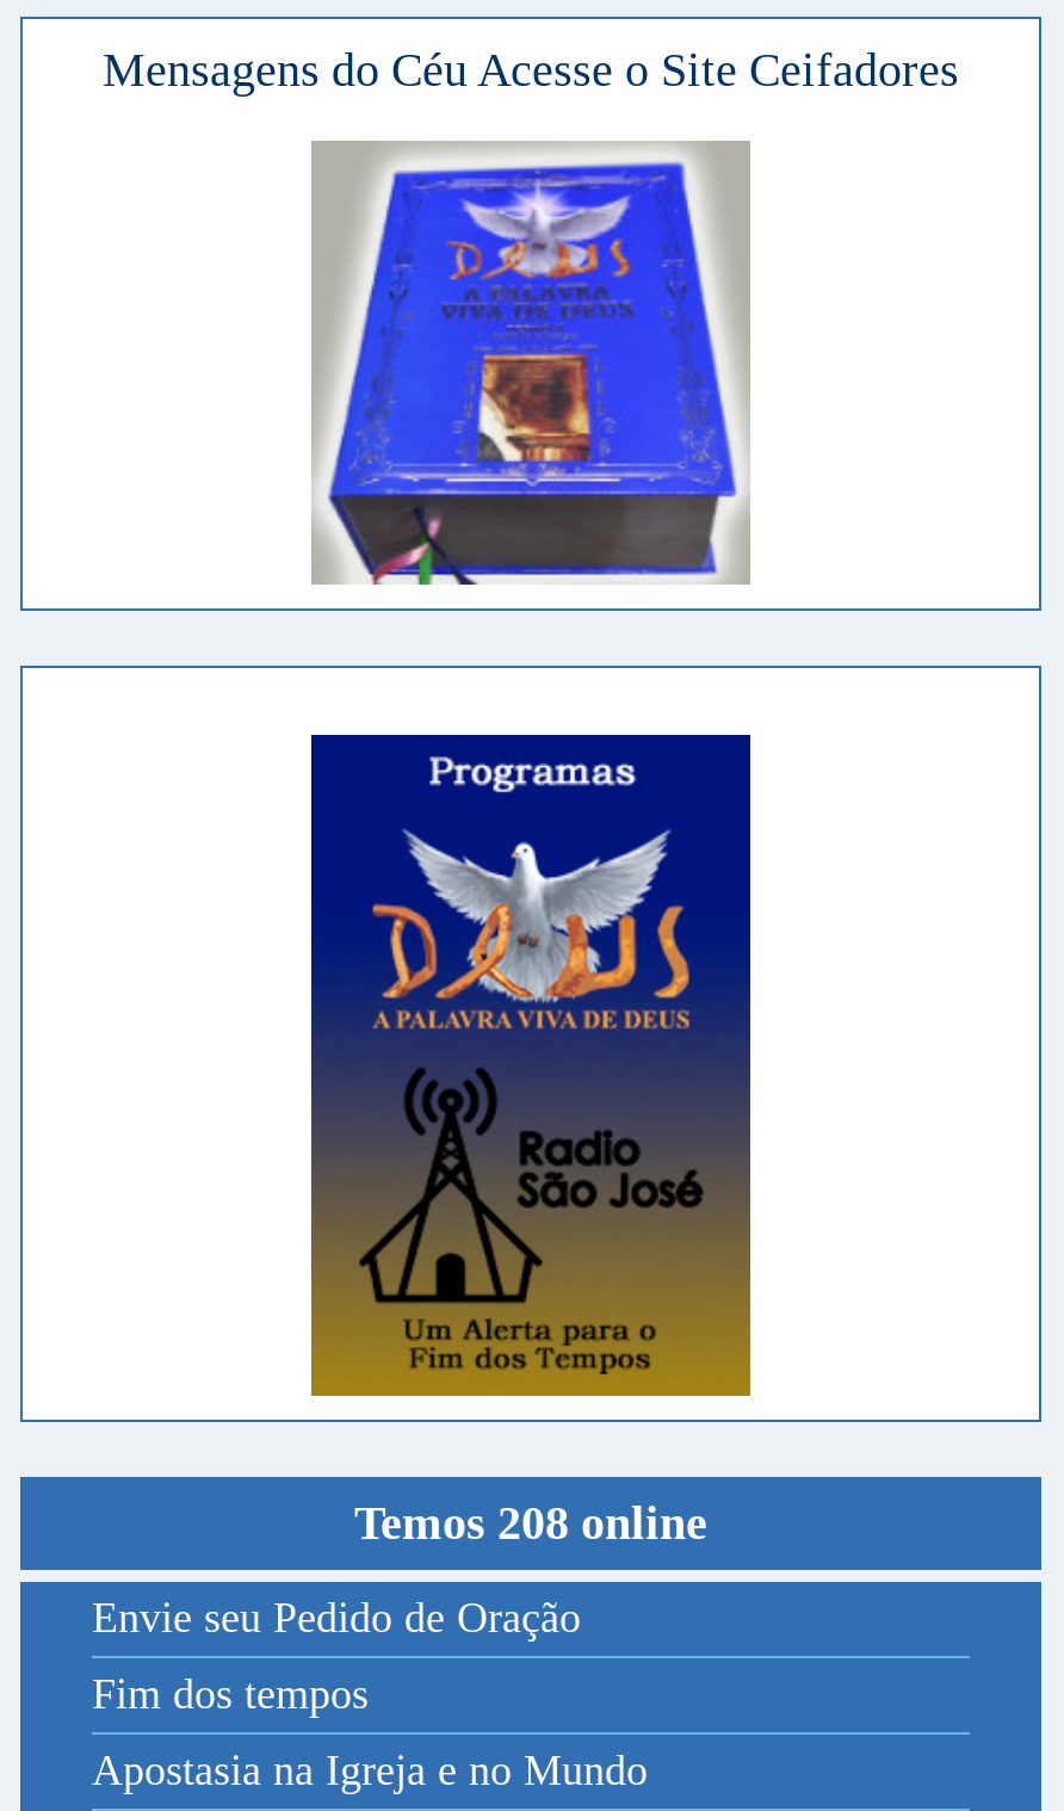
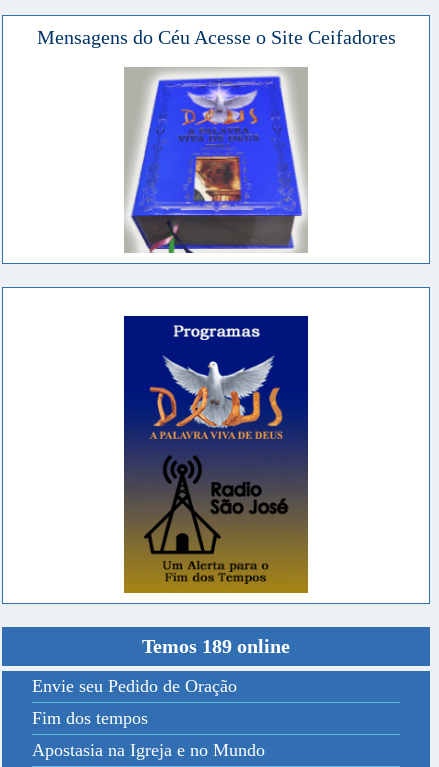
[354,1497,707,1549] Temos 208 online -> [142,635,290,657] Temos 189 online

